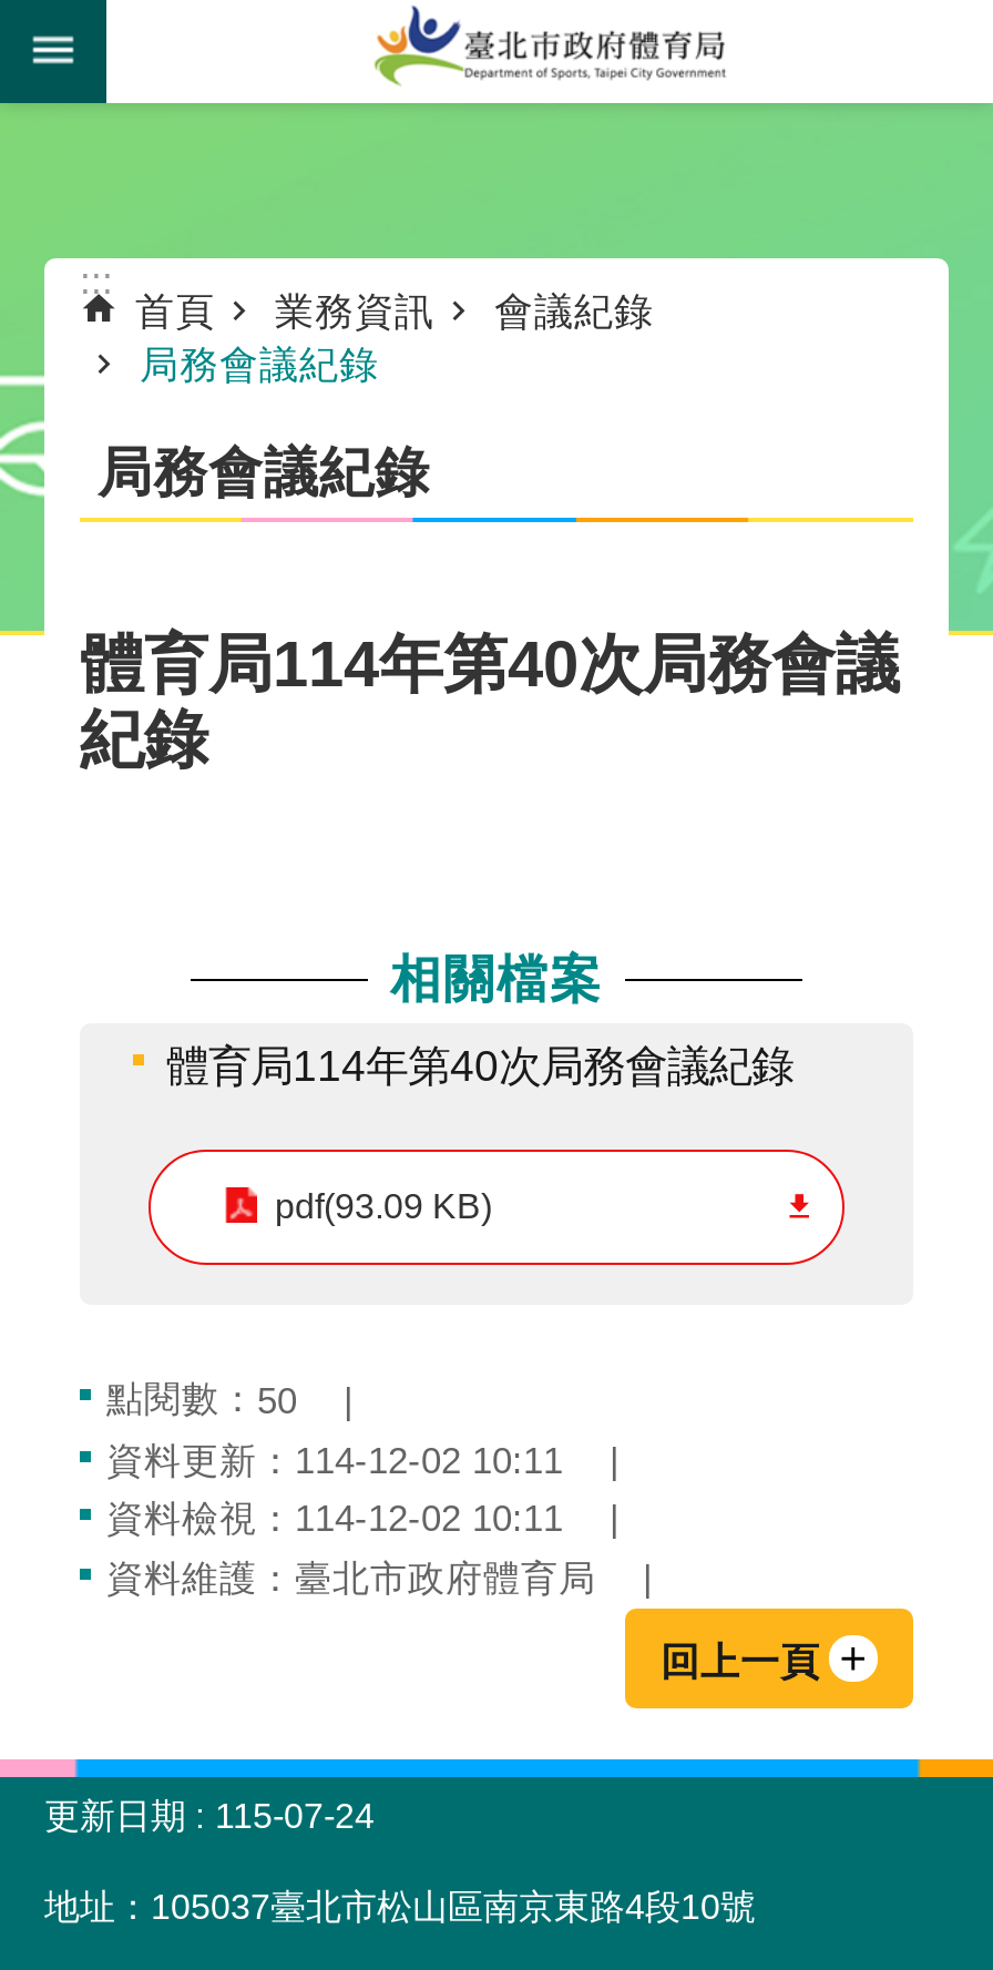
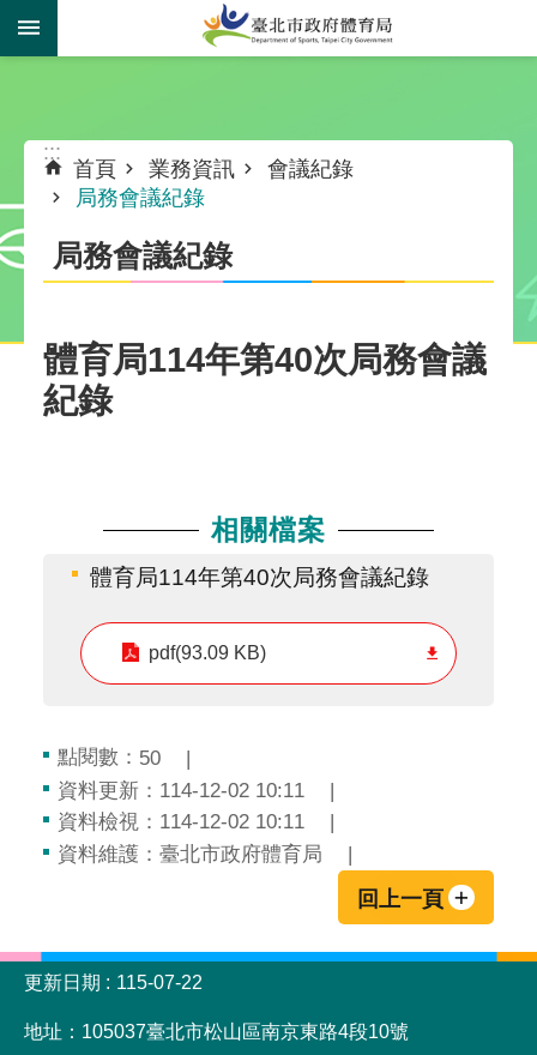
[44,1796,375,1834] 更新日期 115-07-24 -> [24,972,203,992] 更新日期 115-07-22

